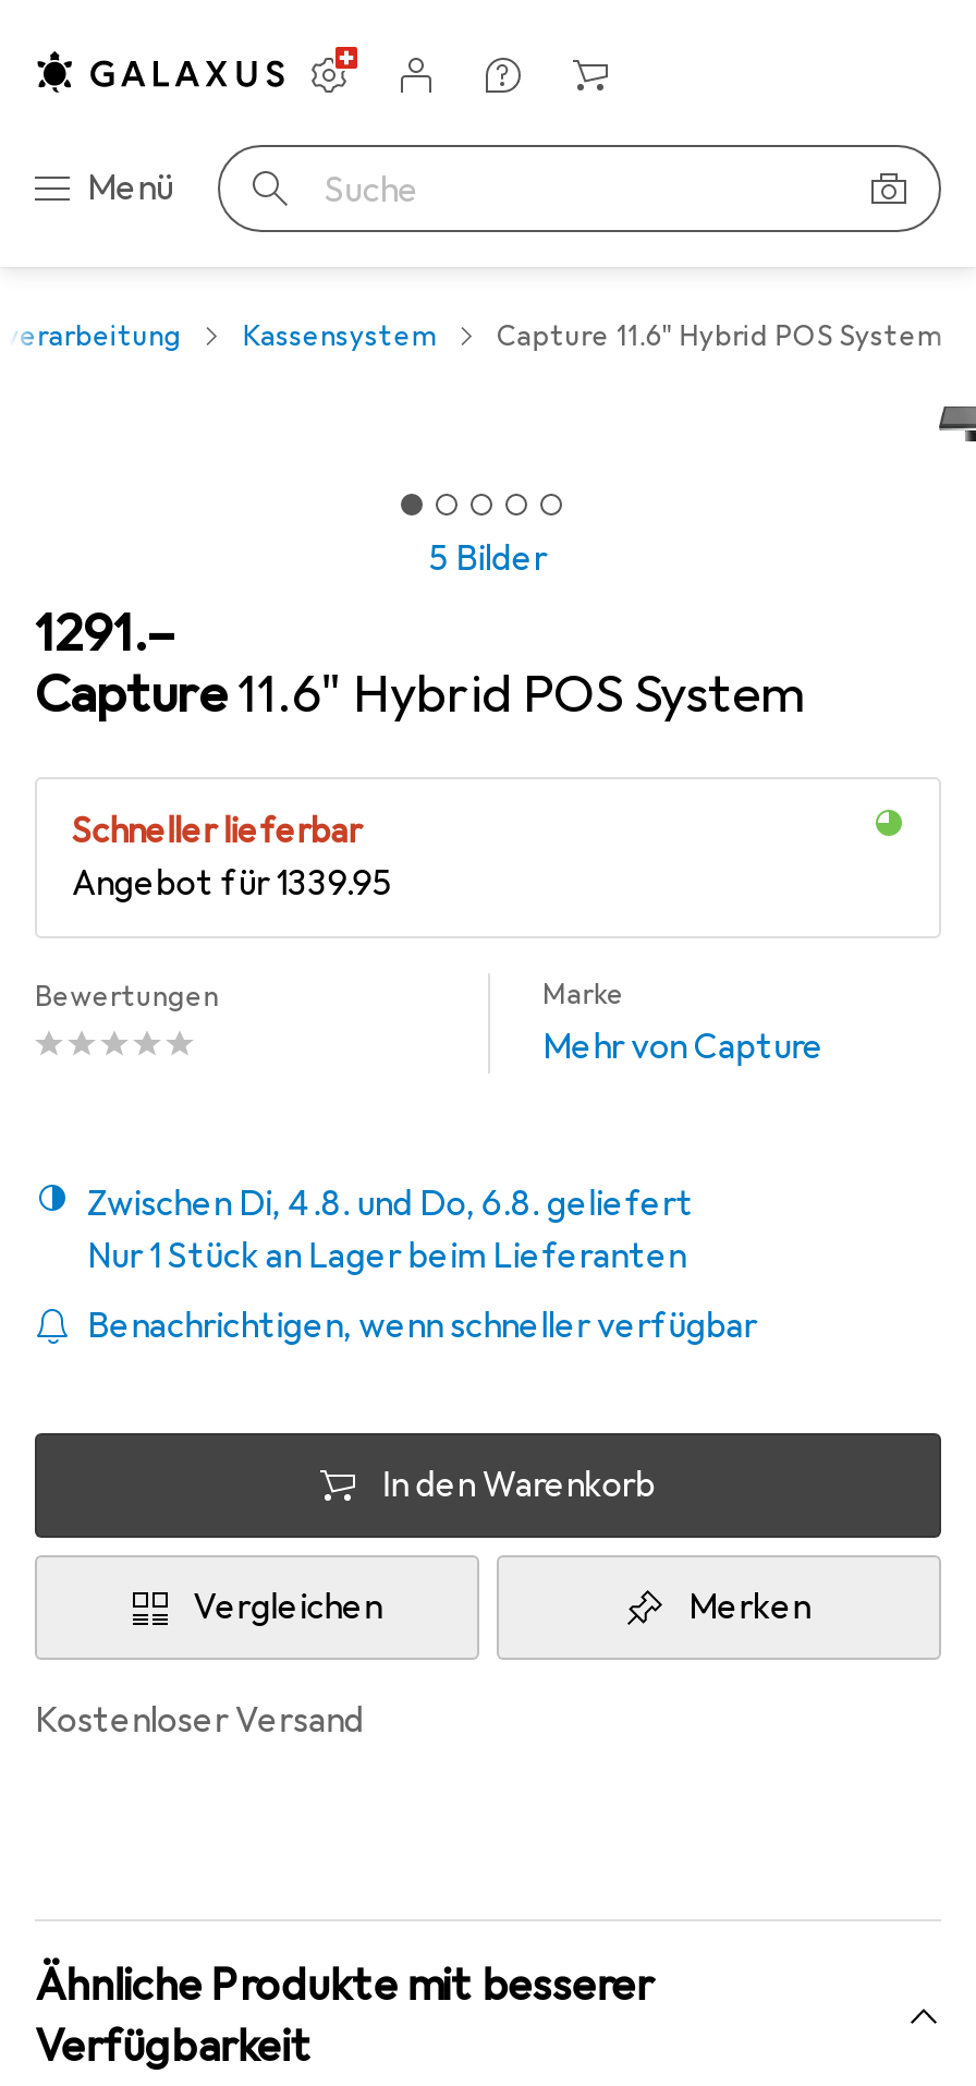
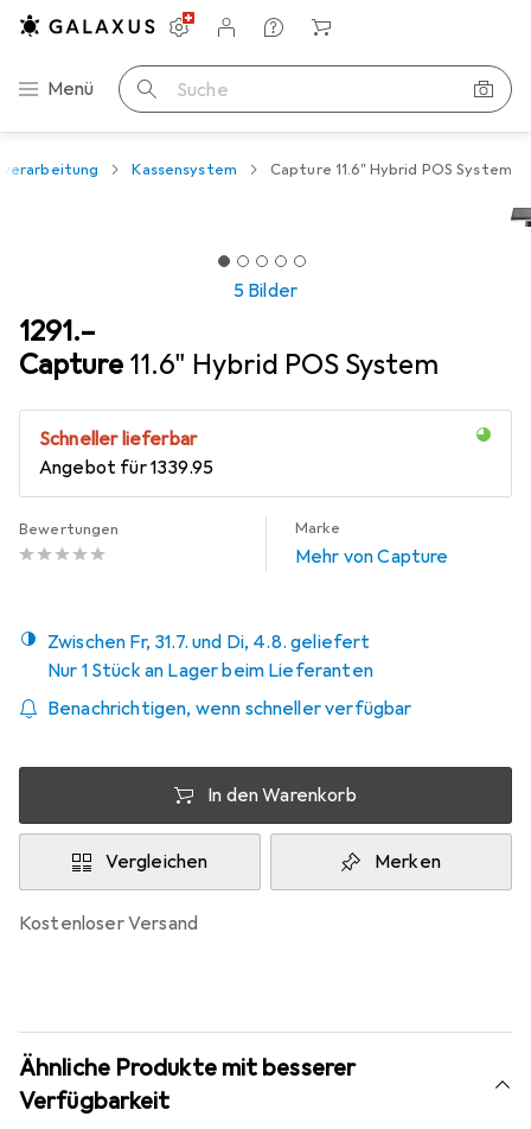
[107,1183,694,1226] Zwischen Di, 4.8. und Do, 6.8. geliefert -> [58,630,371,654] Zwischen Fr, 31.7. und Di, 4.8. geliefert

